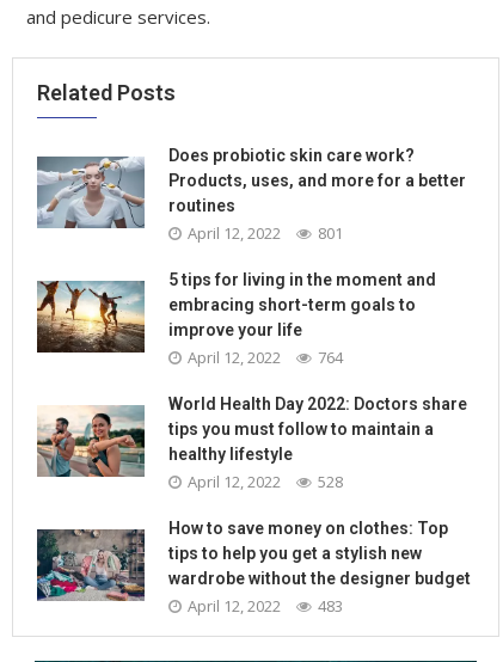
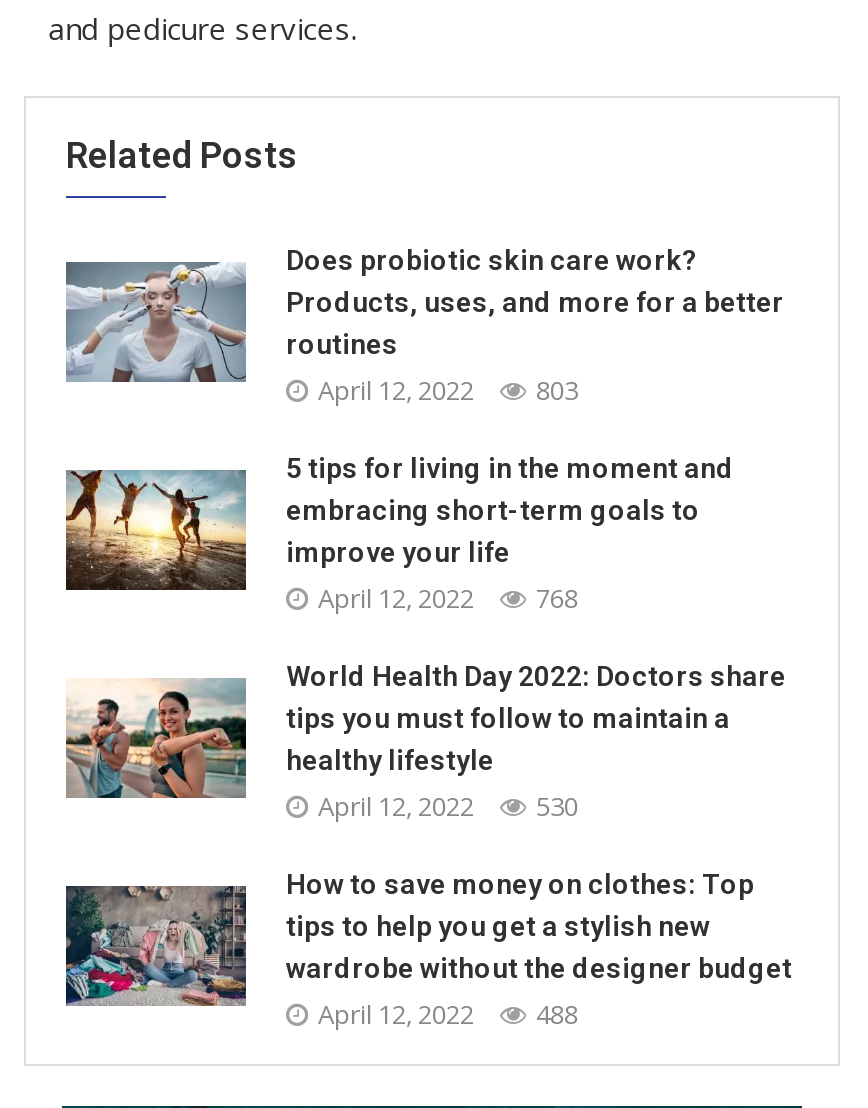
[188,222,343,244] April 12, 2022 801 -> [318,372,578,408] April 12, 2022 803
[188,347,343,368] April 12, 2022 764 -> [318,580,578,616] April 12, 2022 768
[188,471,343,492] April 12, 2022 528 -> [318,788,578,824] April 12, 2022 530
[188,595,343,617] April 12, 2022 483 -> [318,996,578,1032] April 12, 2022 488

